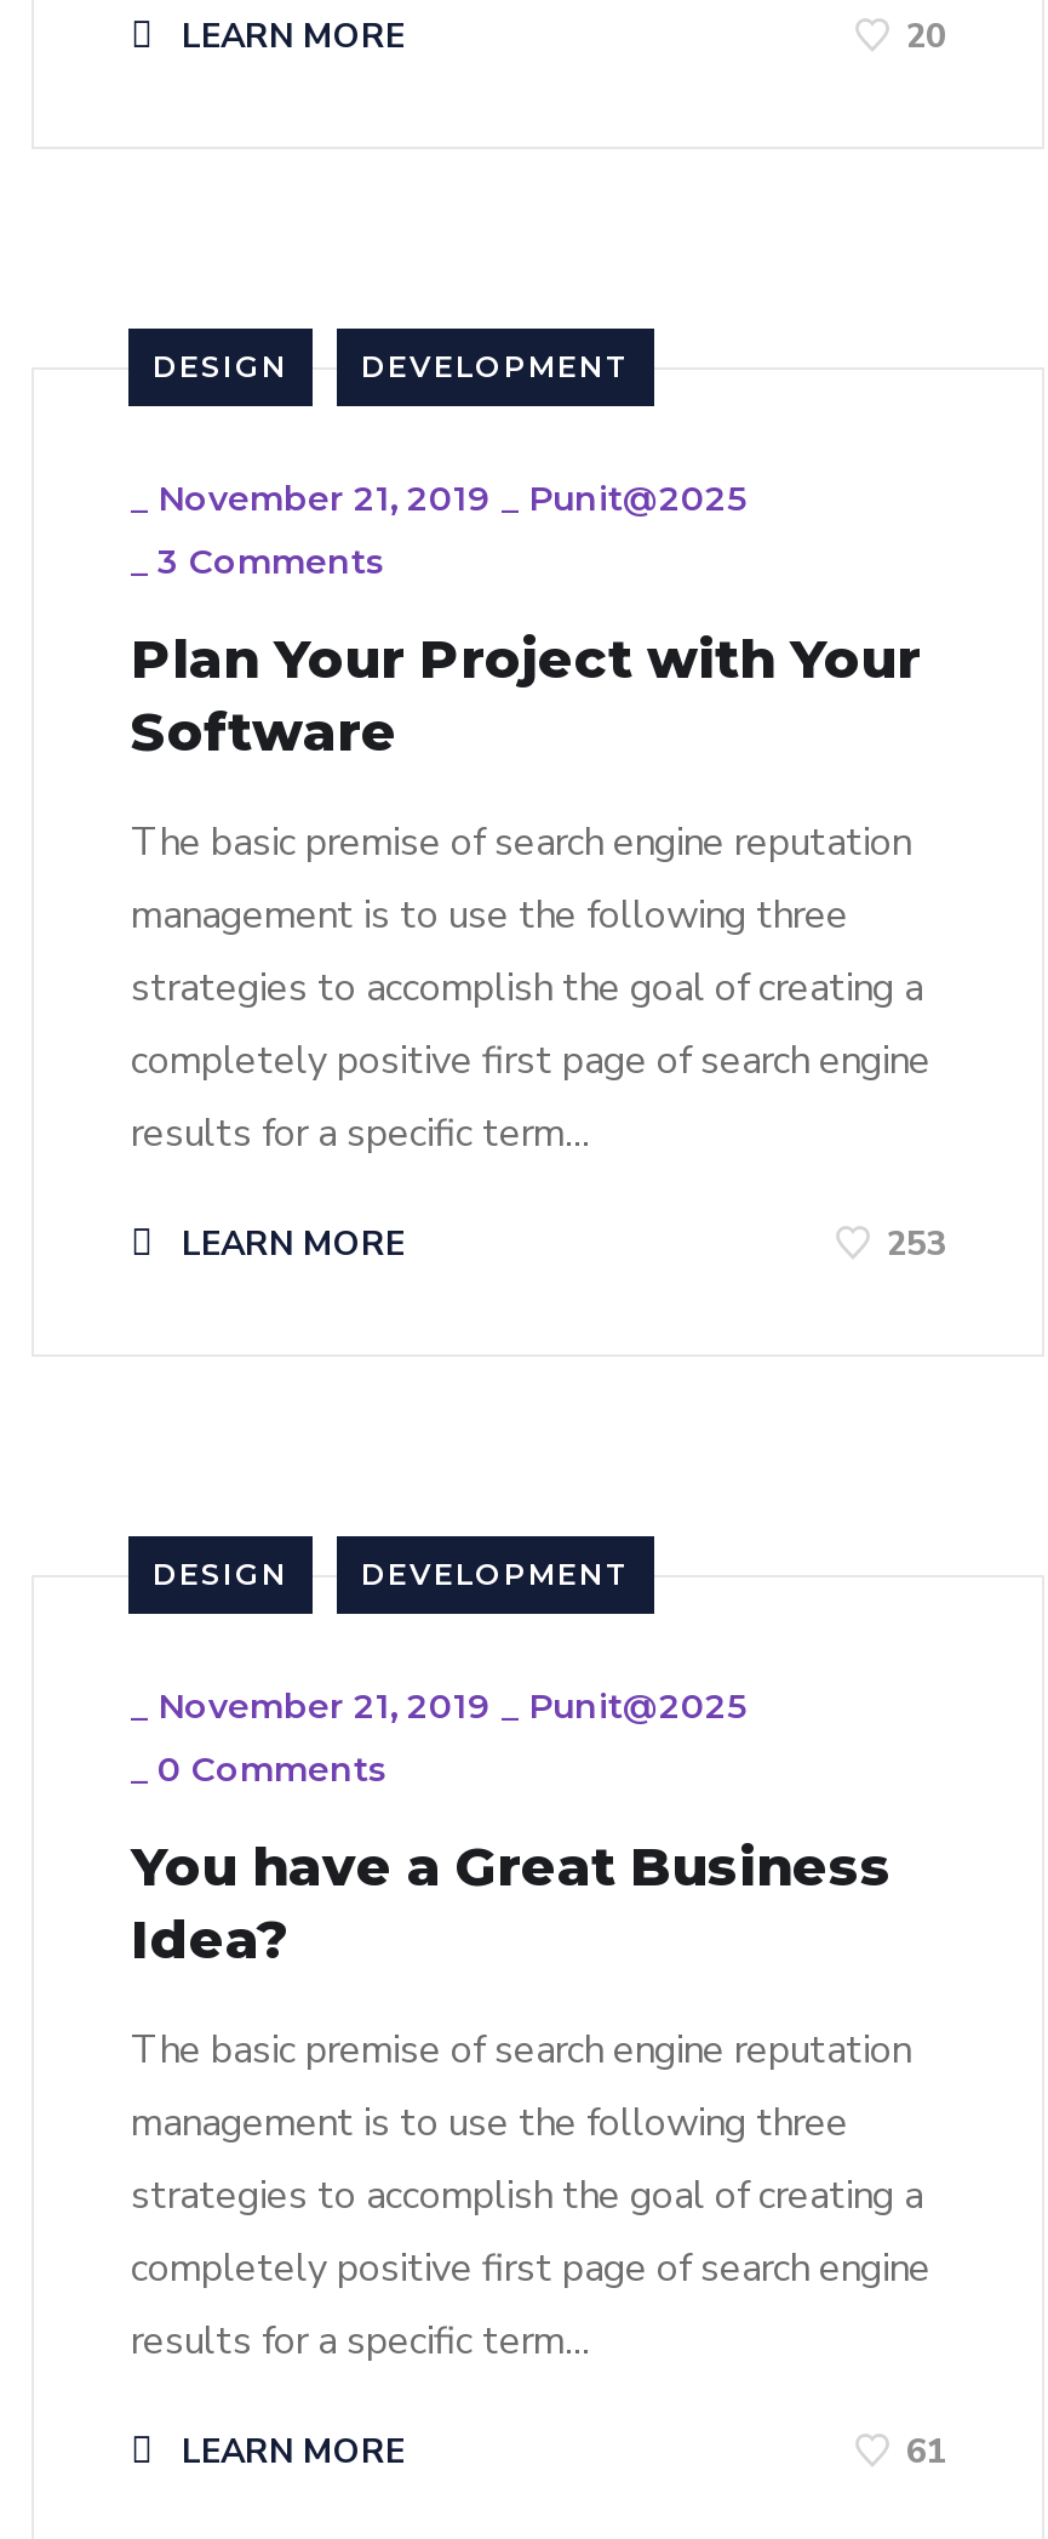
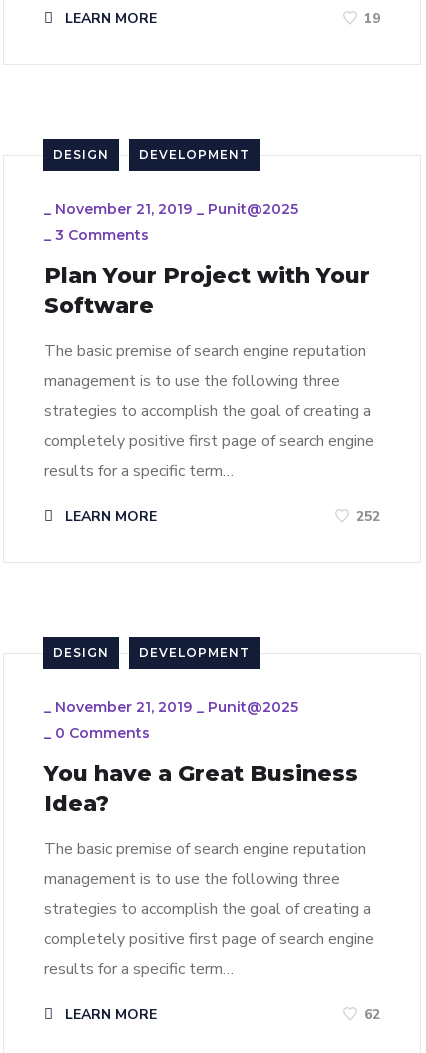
[906,14,945,60] 20 -> [364,9,380,28] 19
[887,1222,945,1268] 253 -> [356,507,380,526] 252
[906,2430,945,2476] 61 -> [364,1005,380,1024] 62

